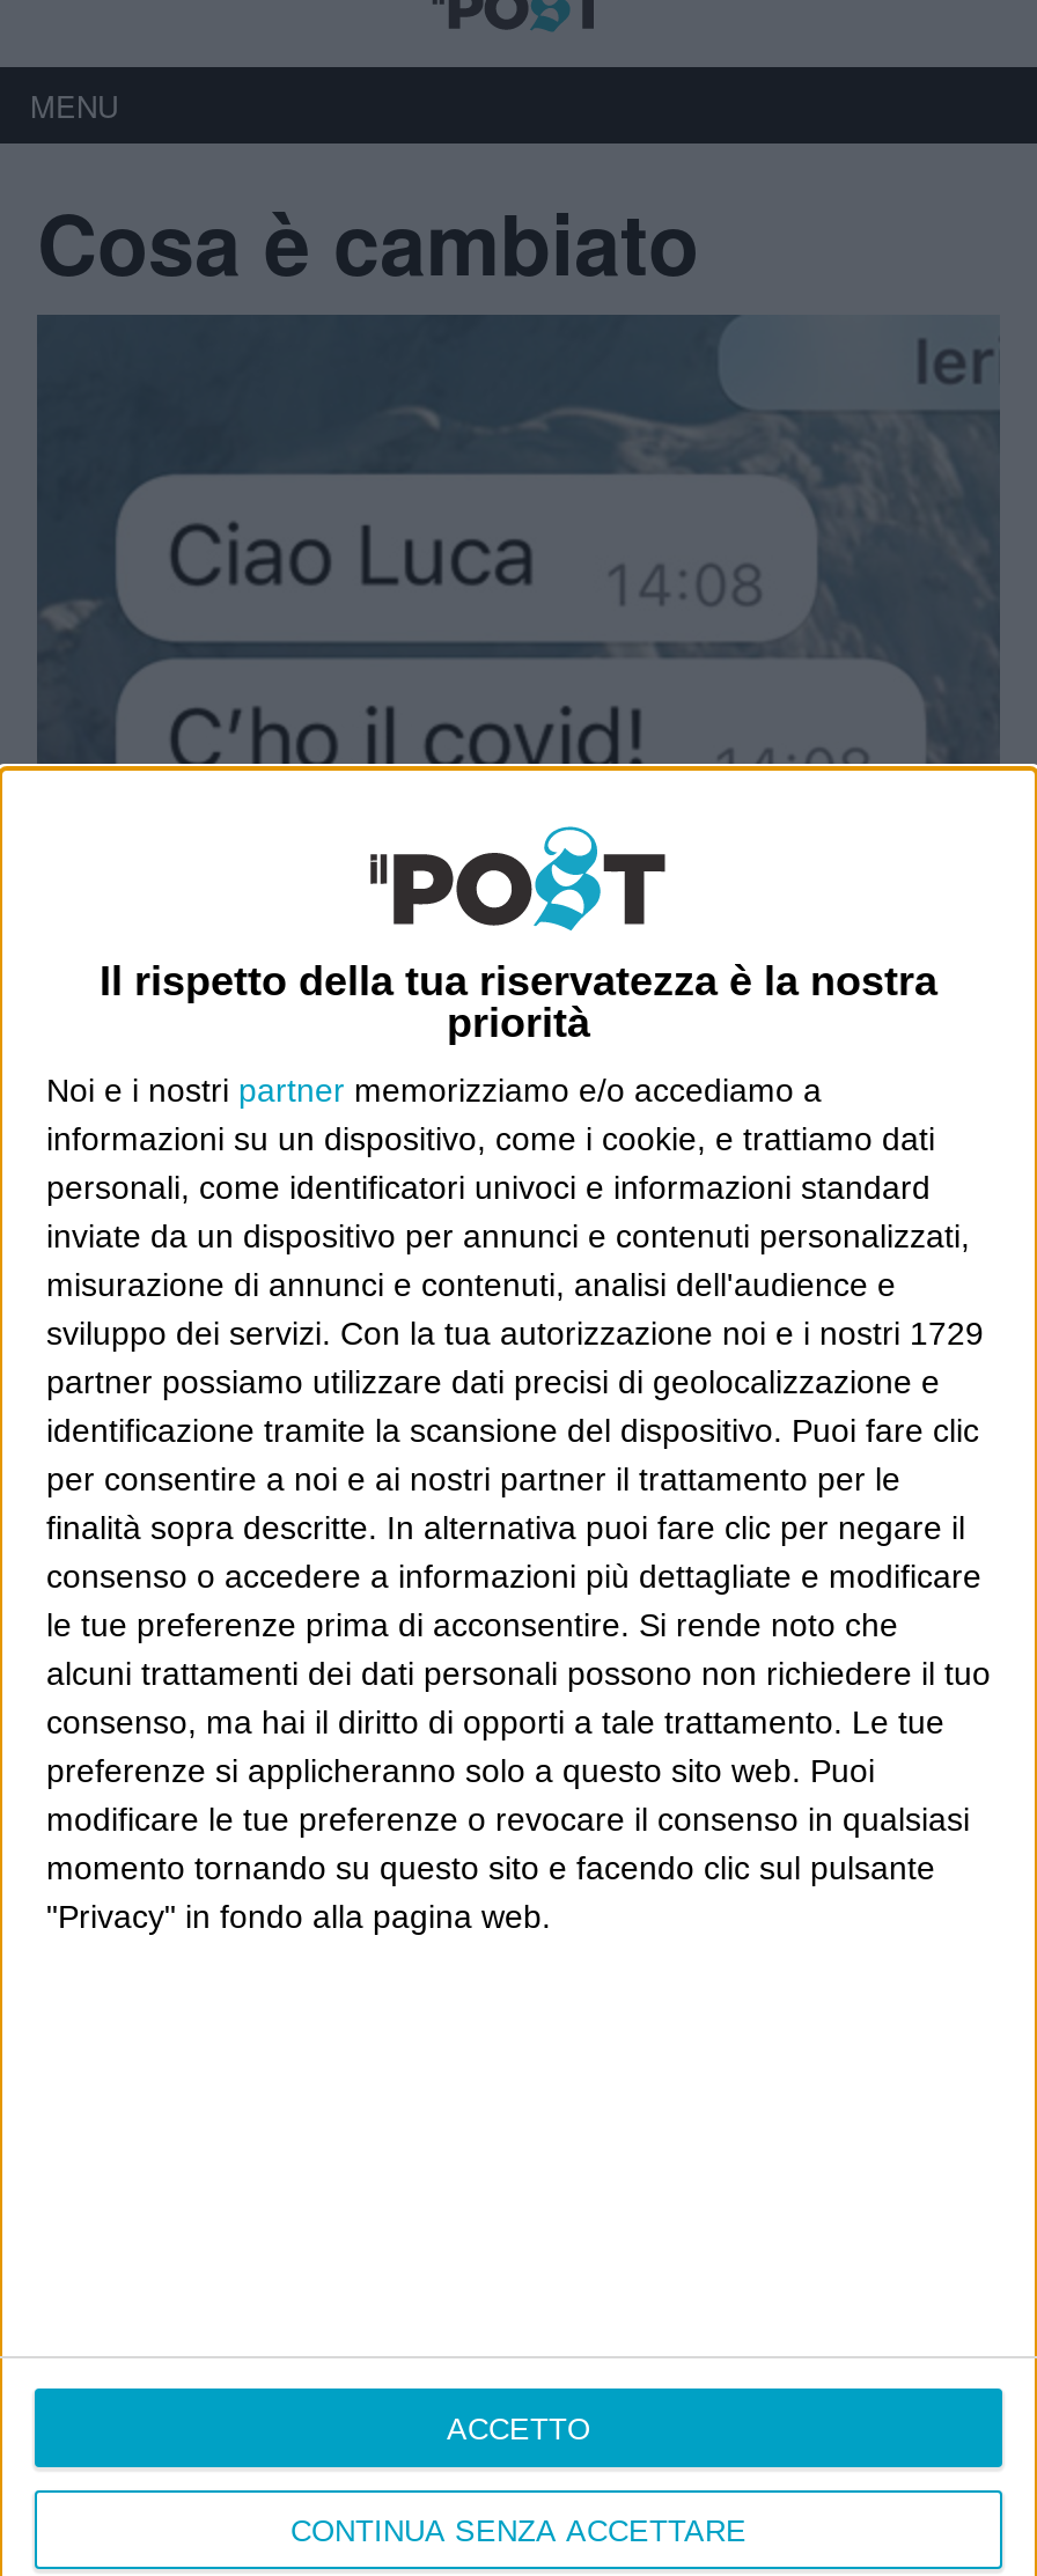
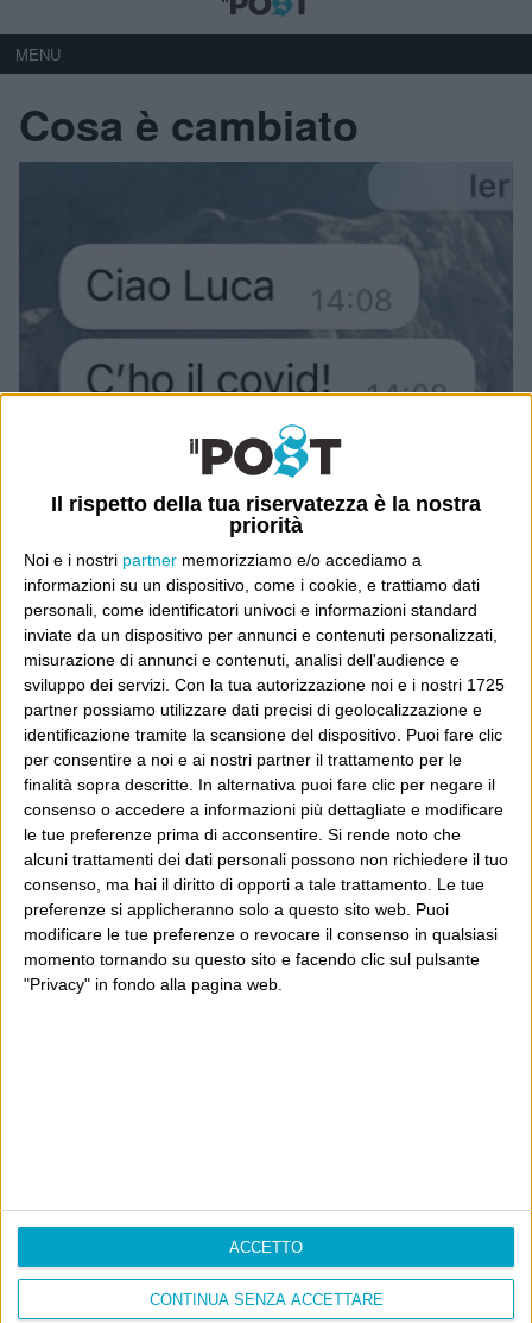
[46,1315,984,1352] sviluppo dei servizi. Con la tua autorizzazione noi e i nostri 1729 -> [24,675,505,694] sviluppo dei servizi. Con la tua autorizzazione noi e i nostri 1725

